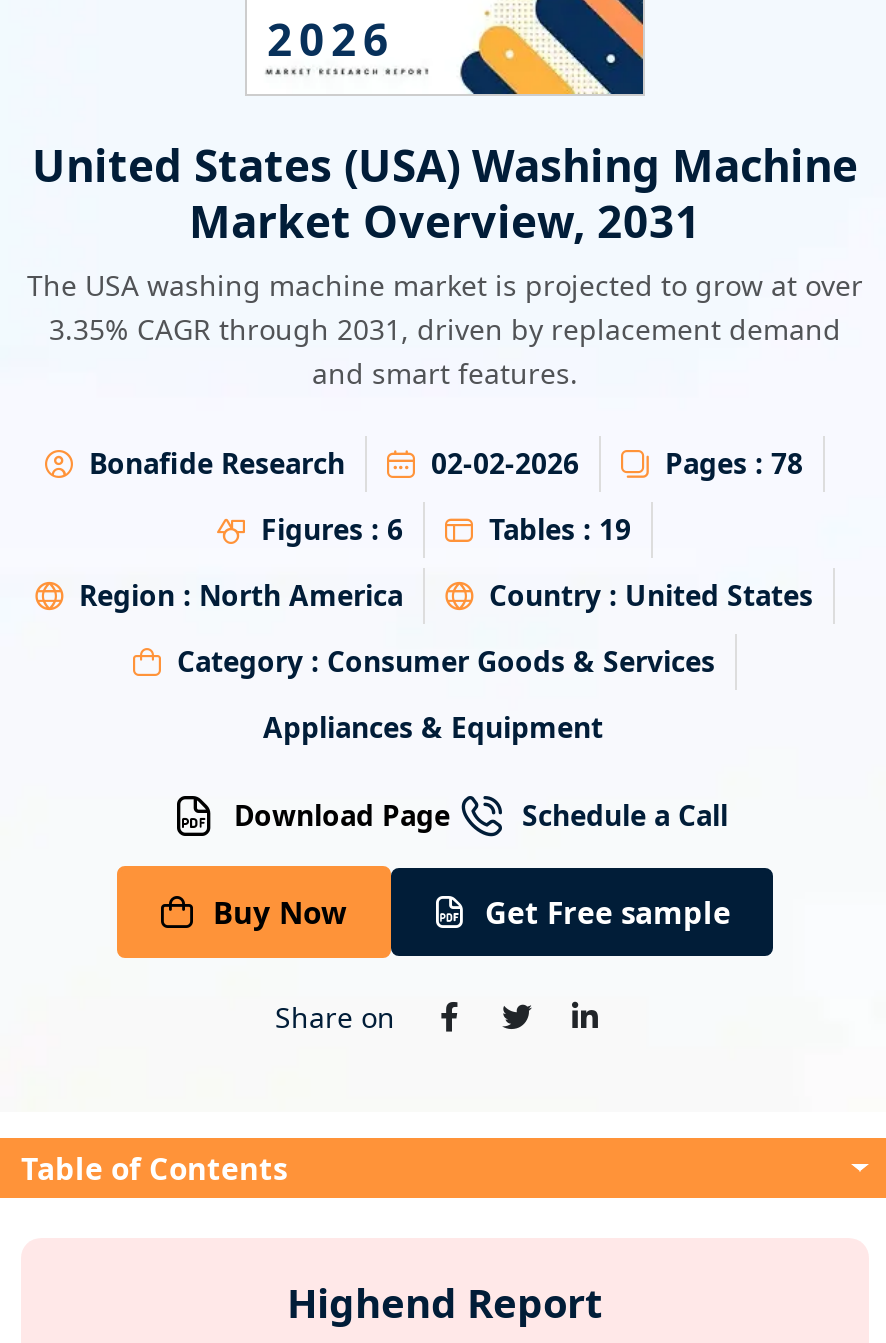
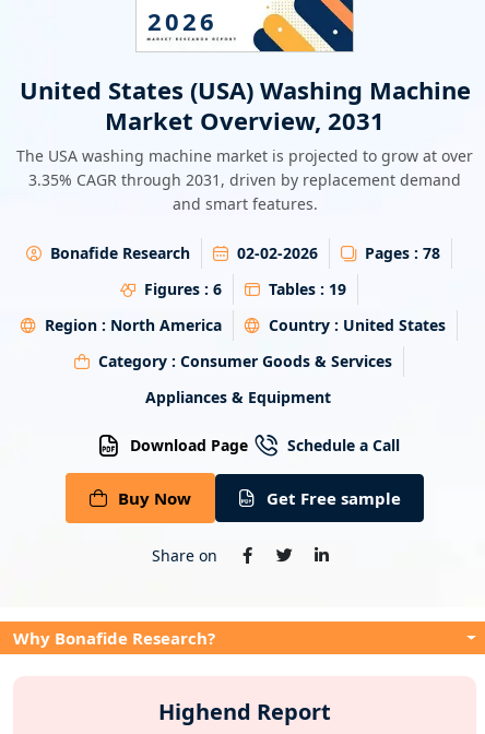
[21,1149,287,1189] Table of Contents -> [13,627,215,649] Why Bonafide Research?

